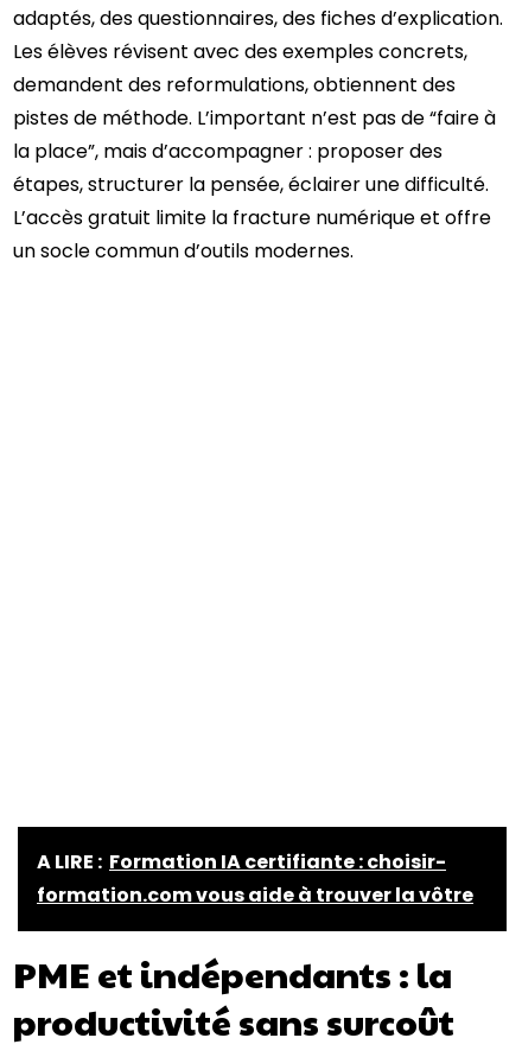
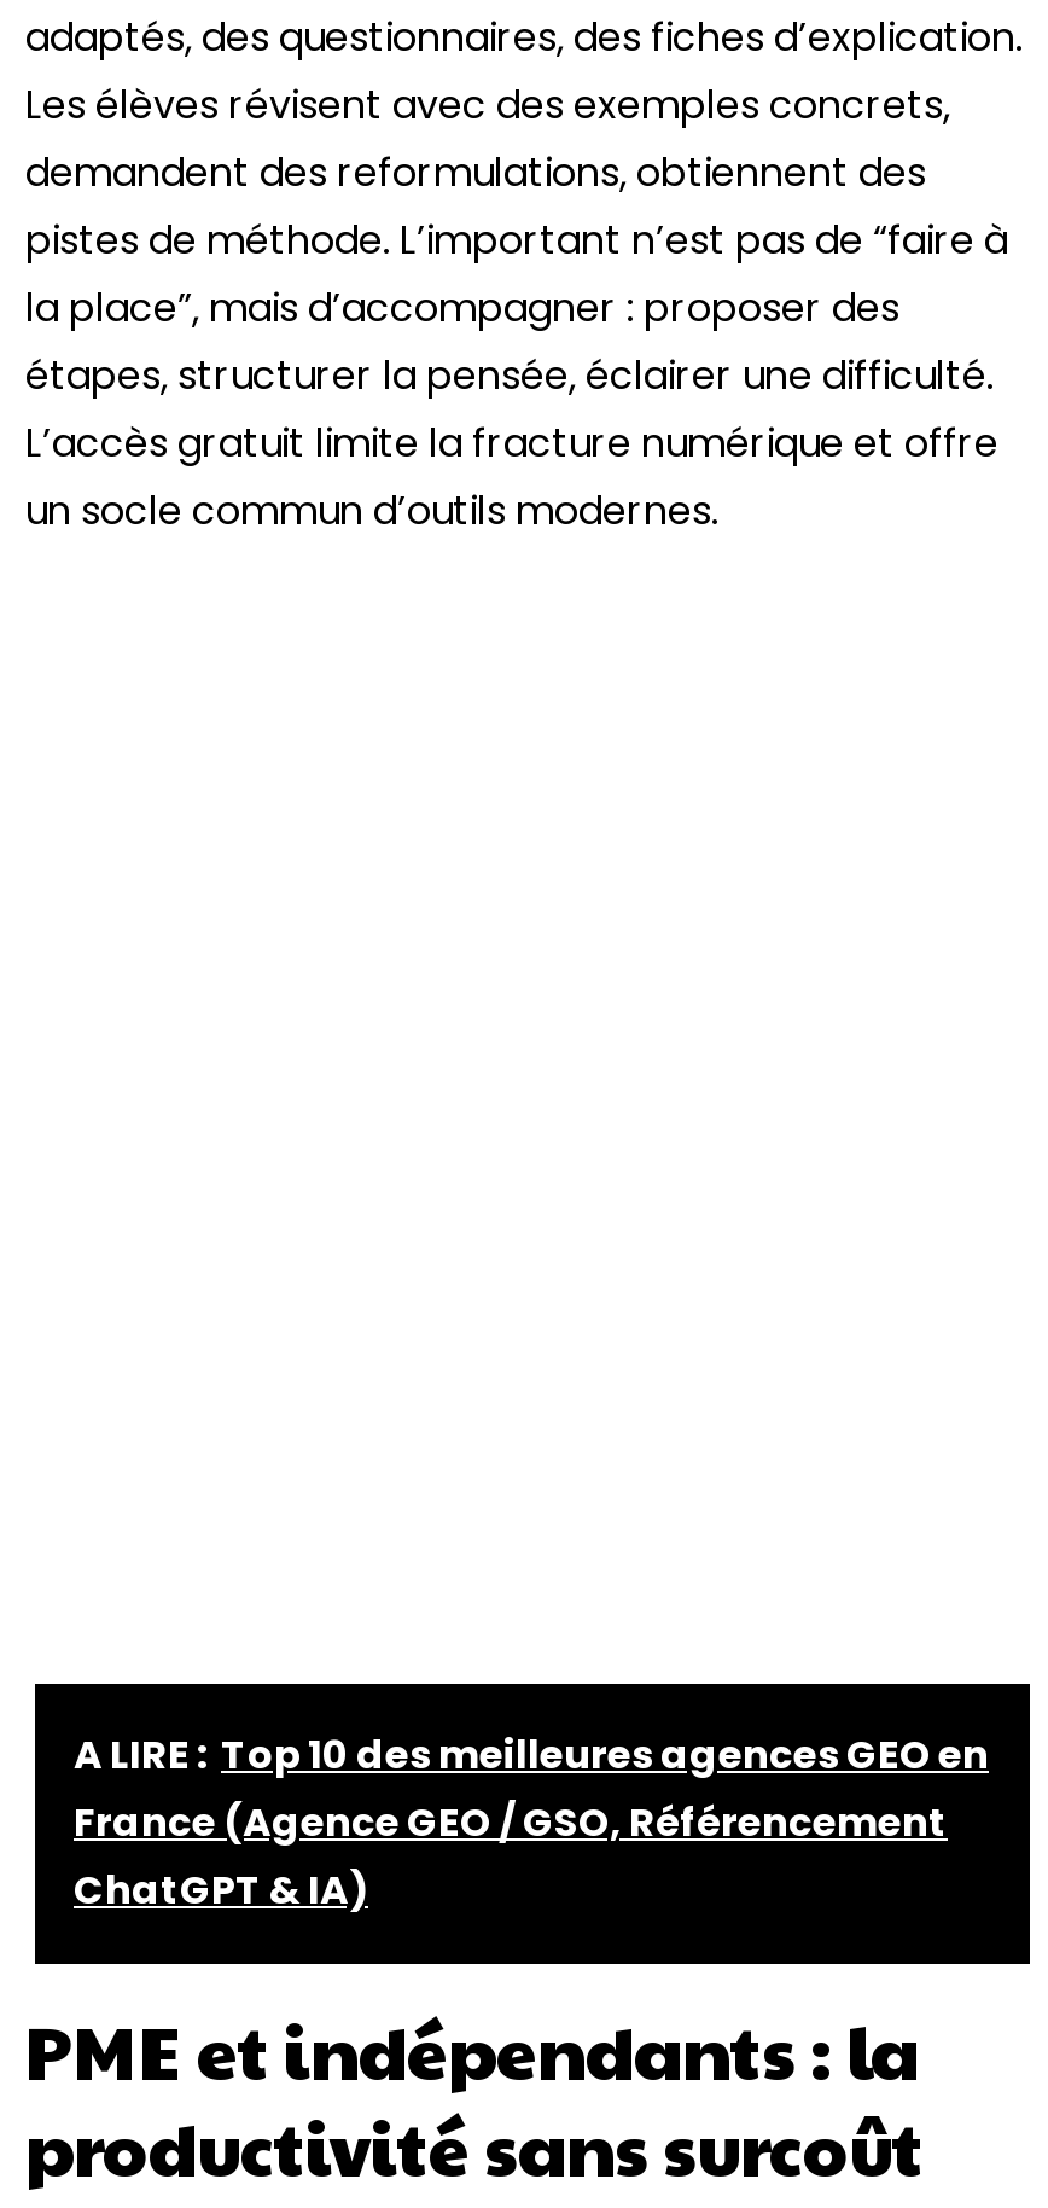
[37,848,473,908] A LIRE : Formation IA certifiante : choisir- | formation.com vous aide à trouver la vôtre -> [74,1726,989,1917] A LIRE : Top 10 des meilleures agences GEO en | France (Agence GEO / GSO, Référencement | ChatGPT & IA)

